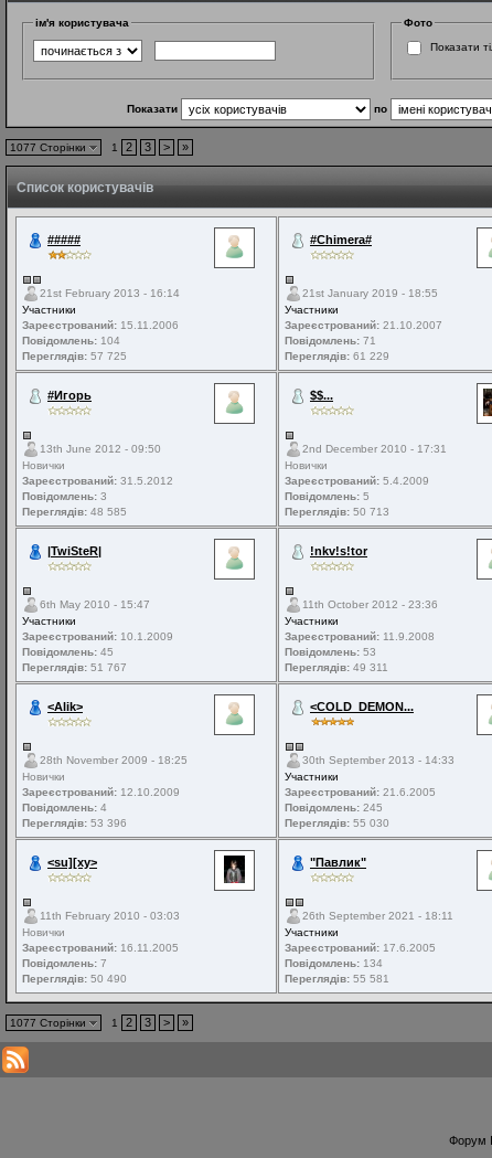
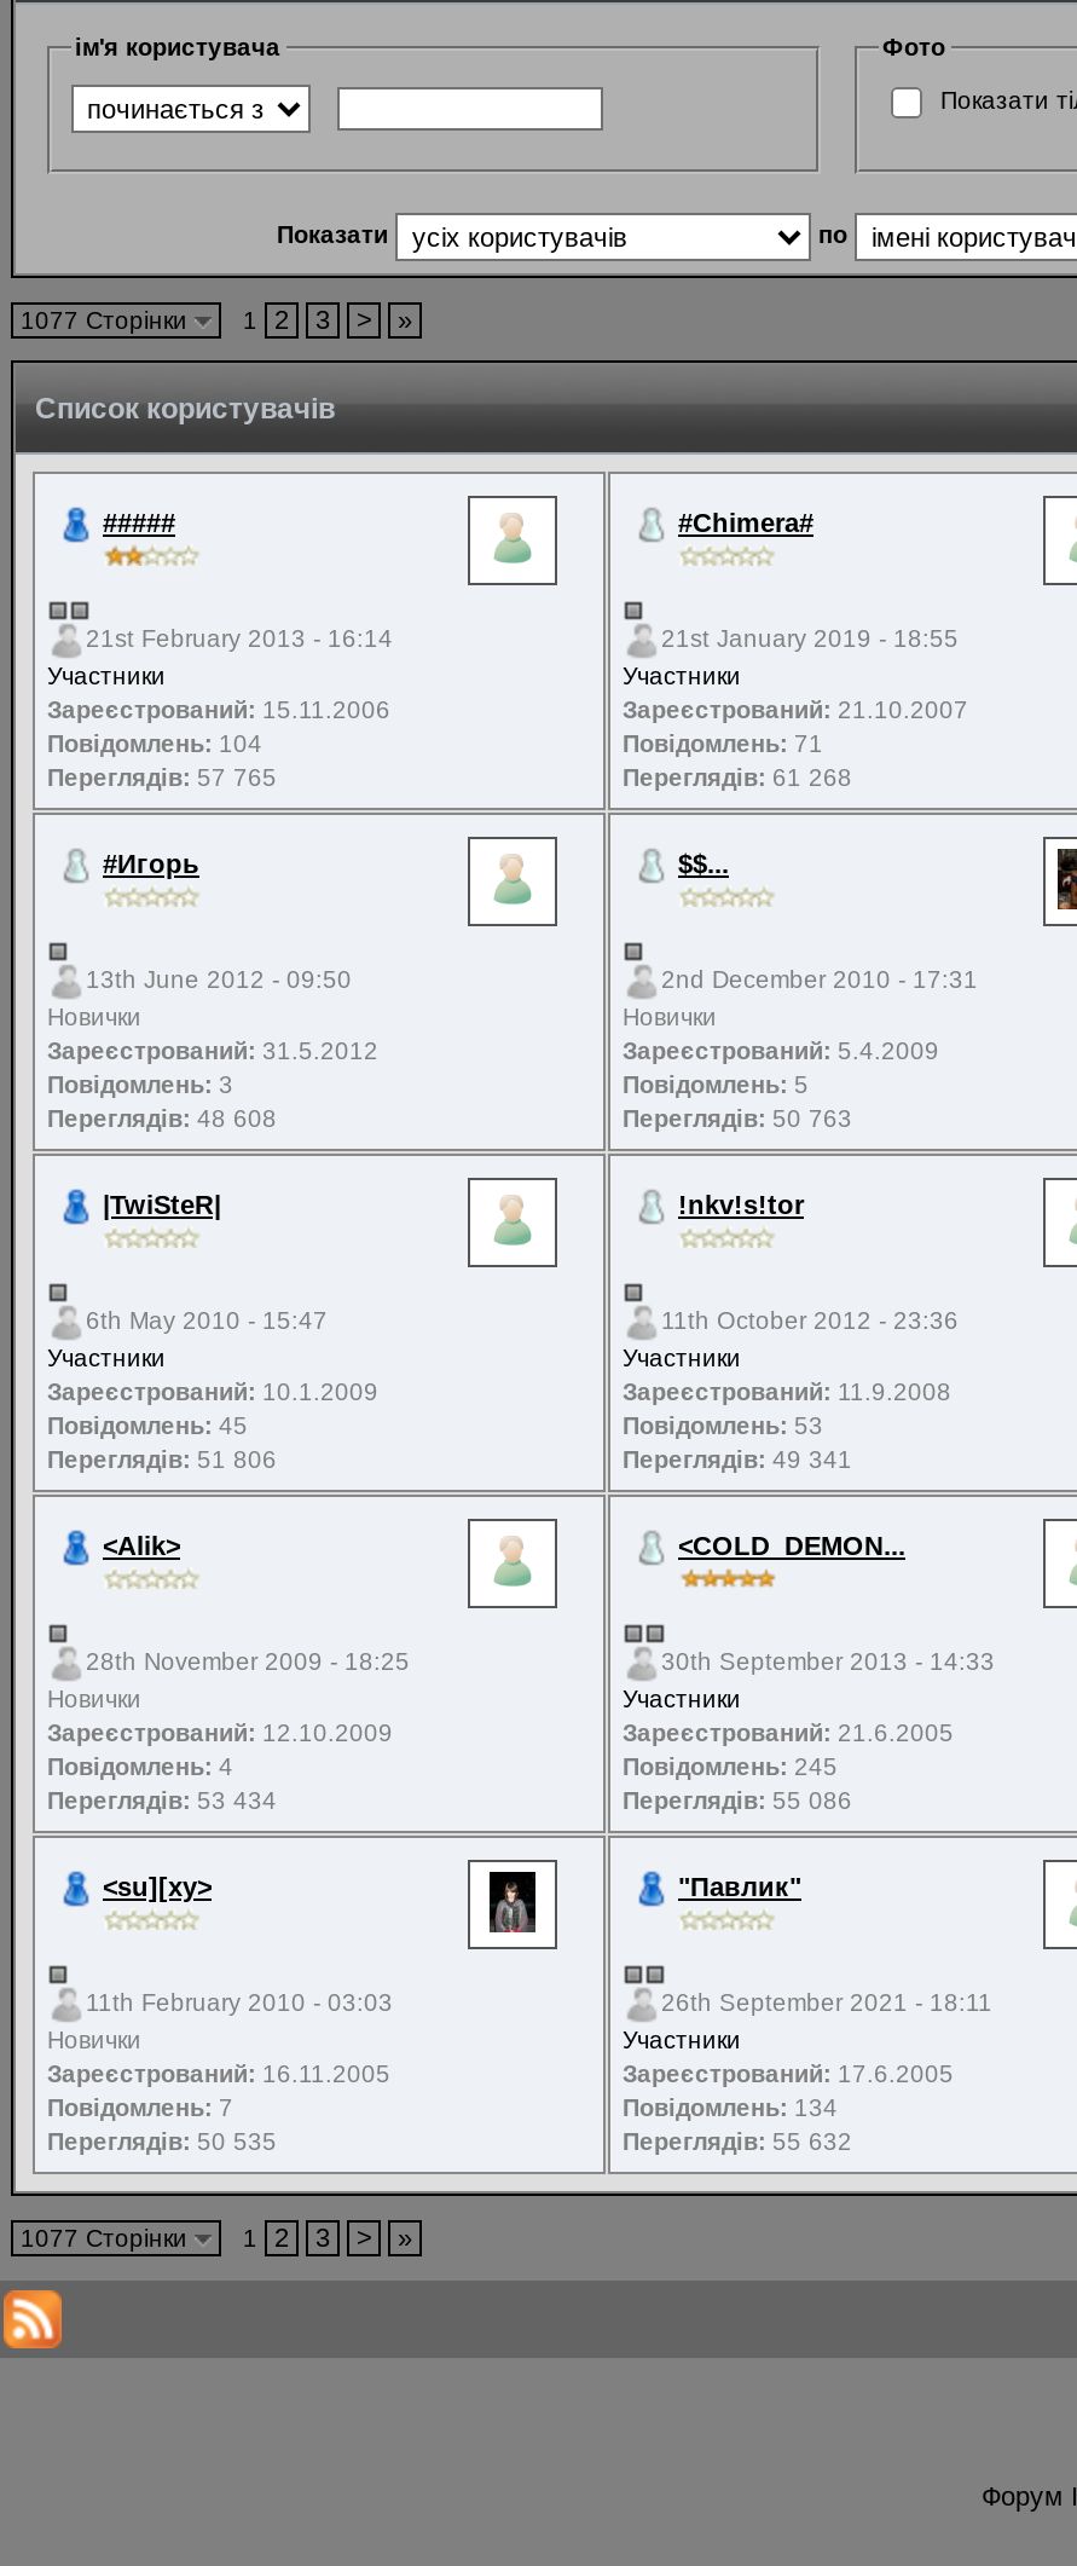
[22,350,127,362] Переглядів: 57 725 -> [47,764,277,791] Переглядів: 57 765
[285,350,389,362] Переглядів: 61 229 -> [623,764,852,791] Переглядів: 61 268
[22,506,127,518] Переглядів: 48 585 -> [47,1105,277,1132] Переглядів: 48 608
[285,506,389,518] Переглядів: 50 713 -> [623,1105,852,1132] Переглядів: 50 763
[22,661,127,673] Переглядів: 51 767 -> [47,1446,277,1473] Переглядів: 51 806
[285,661,388,673] Переглядів: 49 311 -> [623,1446,852,1473] Переглядів: 49 341
[22,817,127,829] Переглядів: 53 396 -> [47,1787,277,1814] Переглядів: 53 434
[285,817,389,829] Переглядів: 55 030 -> [623,1787,852,1814] Переглядів: 55 086
[22,973,127,985] Переглядів: 50 490 -> [47,2128,277,2155] Переглядів: 50 535
[285,973,389,985] Переглядів: 55 581 -> [623,2128,852,2155] Переглядів: 55 632

